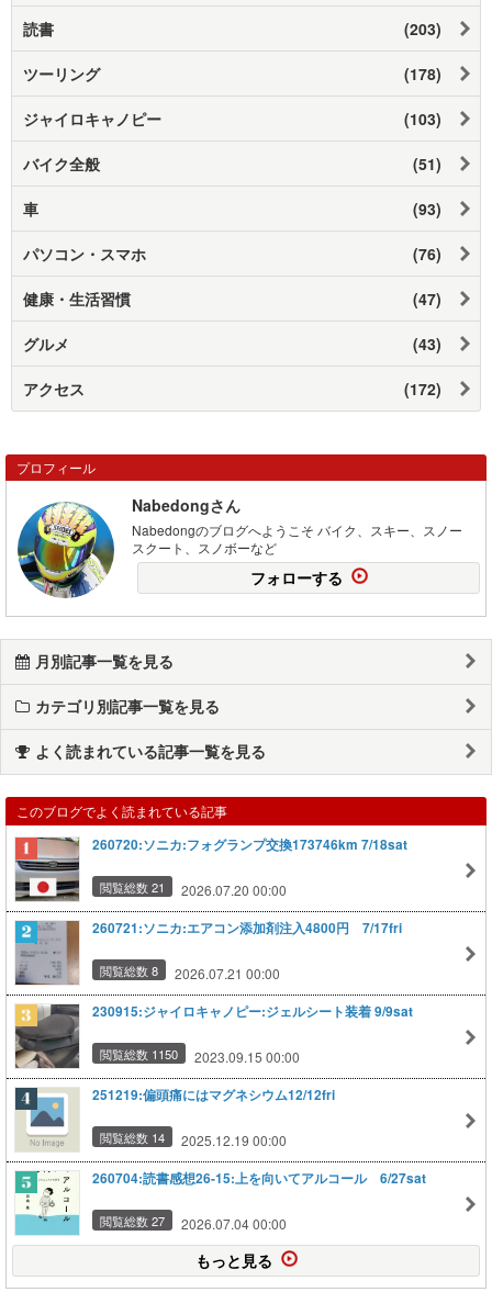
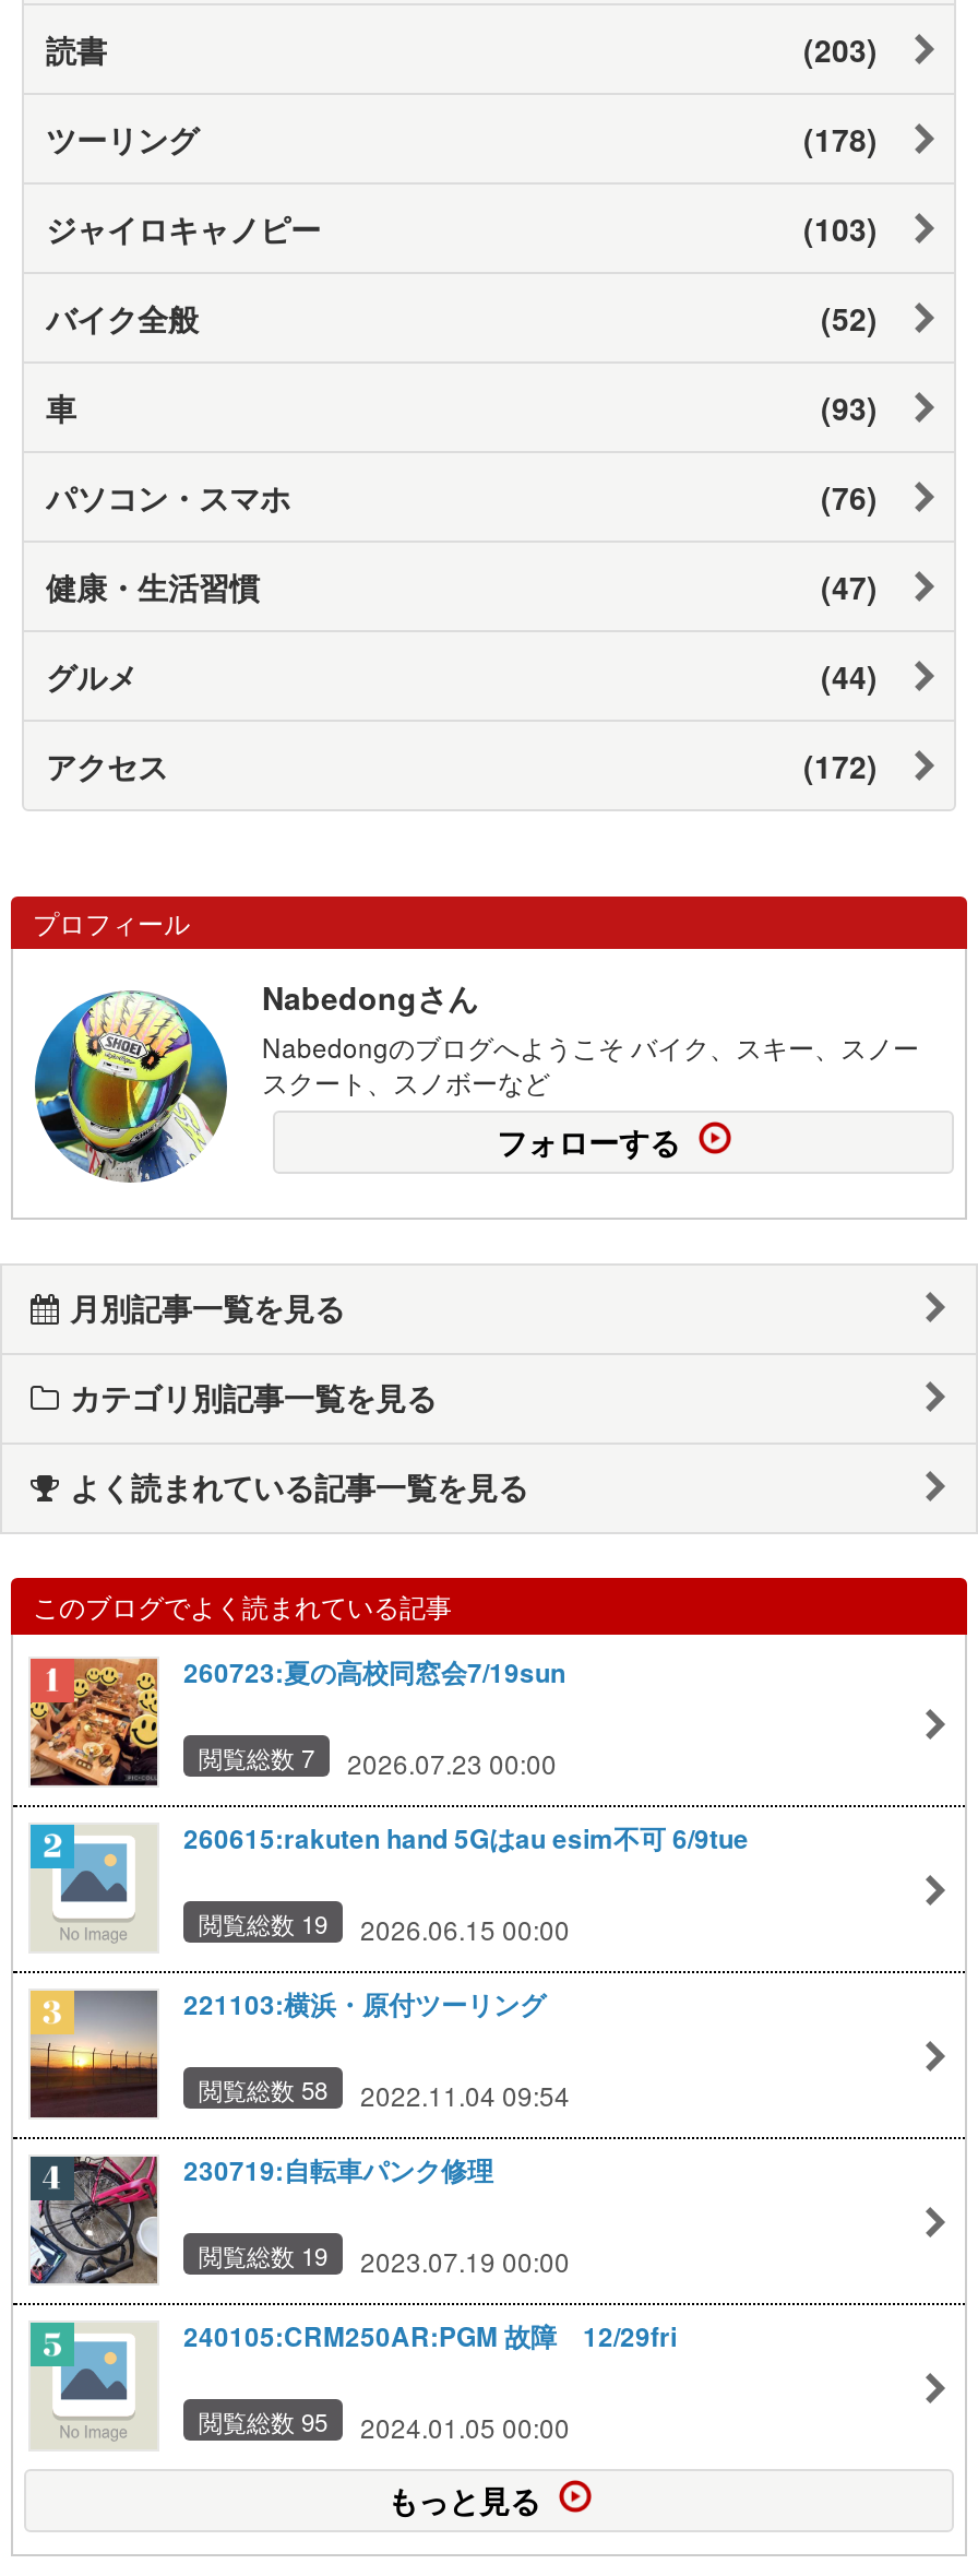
[413,152,441,174] (51) -> [821,295,878,339] (52)
[413,332,441,354] (43) -> [821,654,878,697] (44)
[14,835,407,902] [image] | 260720:ソニカ:フォグランプ交換173746km 7/18sat -> [28,1654,565,1788] [image] | 260723:夏の高校同窓会7/19sun
[100,878,287,899] 閲覧総数 21 | 2026.07.20 00:00 -> [199,1739,557,1781] 閲覧総数 7 | 2026.07.23 00:00
[14,919,402,986] [image] | 260721:ソニカ:エアコン添加剤注入4800円 7/17fri -> [31,1820,749,1951] [image] | 260615:rakuten hand 5Gはau esim不可 6/9tue
[100,961,280,982] 閲覧総数 8 | 2026.07.21 00:00 -> [199,1905,570,1947] 閲覧総数 19 | 2026.06.15 00:00
[14,1002,413,1068] [image] | 230915:ジャイロキャノピー:ジェルシート装着 9/9sat -> [31,1986,546,2120] [image] | 221103:横浜・原付ツーリング
[100,1045,300,1066] 閲覧総数 1150 | 2023.09.15 00:00 -> [199,2071,570,2113] 閲覧総数 58 | 2022.11.04 09:54
[15,1085,335,1151] [image] | 251219:偏頭痛にはマグネシウム12/12fri -> [28,2152,493,2286] [image] | 230719:自転車パンク修理
[100,1128,287,1149] 閲覧総数 14 | 2025.12.19 00:00 -> [199,2237,570,2279] 閲覧総数 19 | 2023.07.19 00:00
[15,1169,426,1235] [image] | 260704:読書感想26-15:上を向いてアルコール 6/27sat -> [33,2318,677,2447] [image] | 240105:CRM250AR:PGM 故障 12/29fri
[100,1212,287,1233] 閲覧総数 27 | 2026.07.04 00:00 -> [199,2403,570,2445] 閲覧総数 95 | 2024.01.05 00:00

